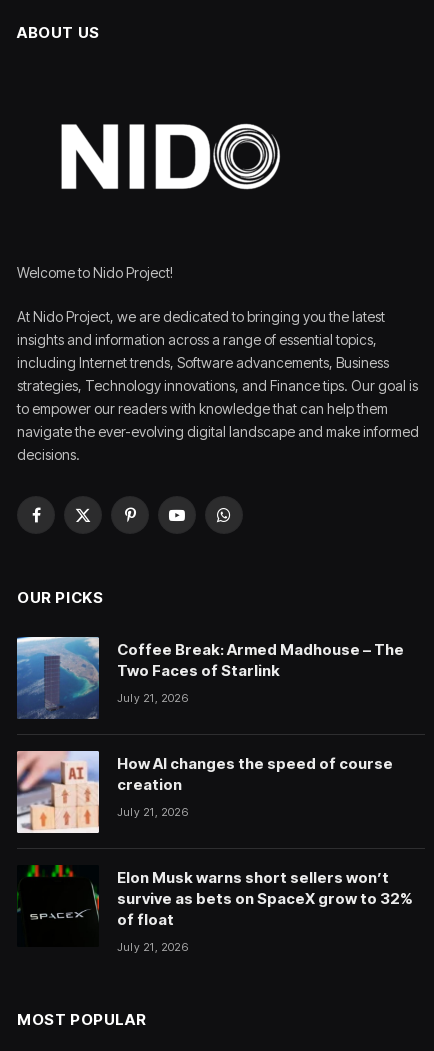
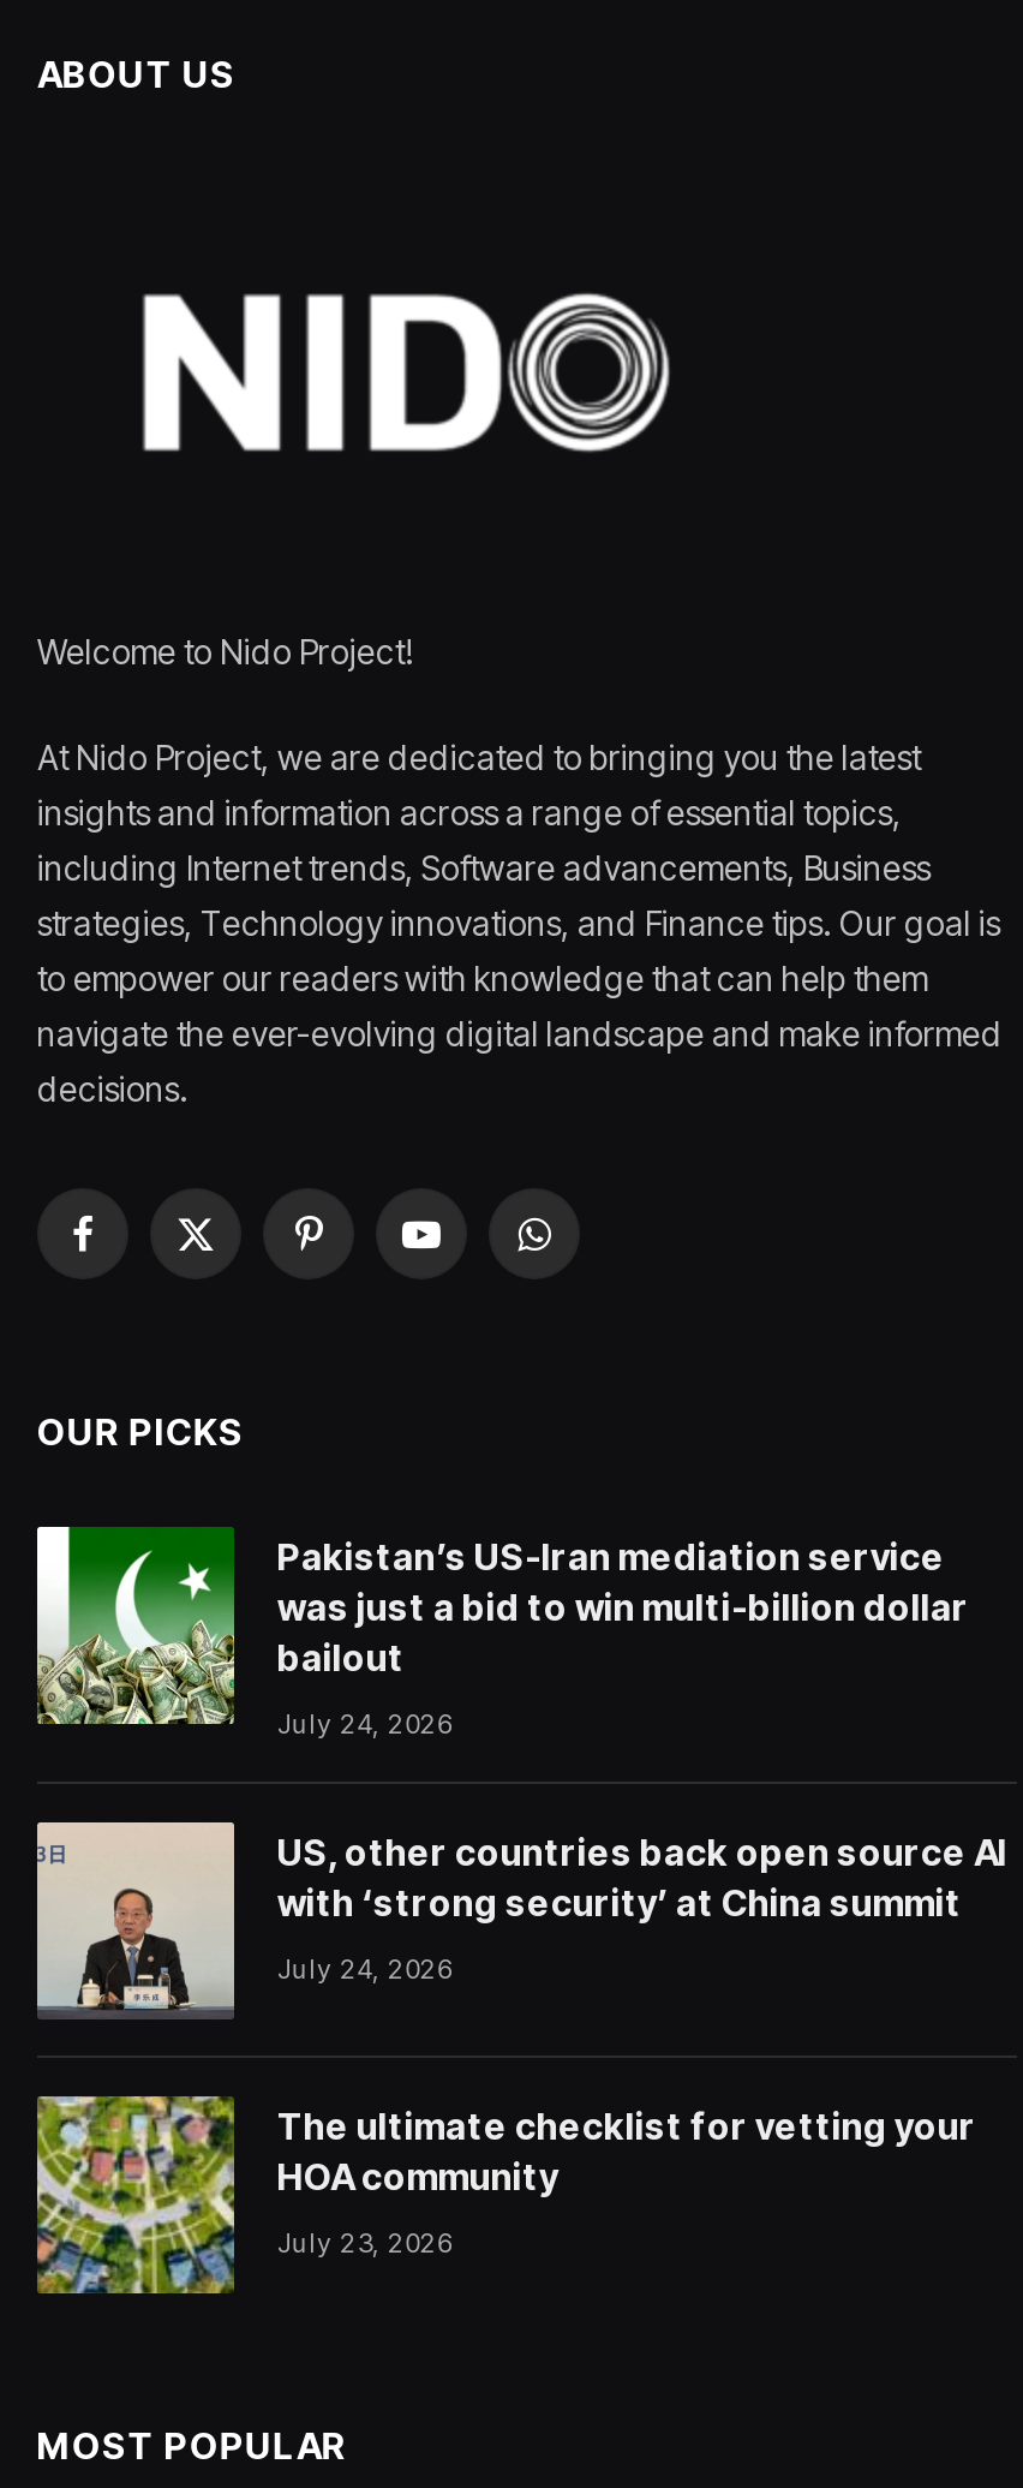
[16,636,404,719] [image] | Coffee Break: Armed Madhouse – The | Two Faces of Starlink -> [35,1525,969,1726] [image] | Pakistan’s US-Iran mediation service | was just a bid to win multi-billion dollar | bailout
[117,691,188,705] July 21, 2026 -> [277,1707,452,1740] July 24, 2026
[16,750,393,841] [image] | How AI changes the speed of course | creation -> [35,1801,1007,2019] [image] | US, other countries back open source AI | with ‘strong security’ at China summit
[117,805,188,819] July 21, 2026 -> [277,1952,452,1985] July 24, 2026
[17,864,413,956] [image] | Elon Musk warns short sellers won’t | survive as bets on SpaceX grow to 32% | of float -> [35,2075,976,2296] [image] | The ultimate checklist for vetting your | HOA community
[117,940,188,954] July 21, 2026 -> [277,2226,452,2259] July 23, 2026

